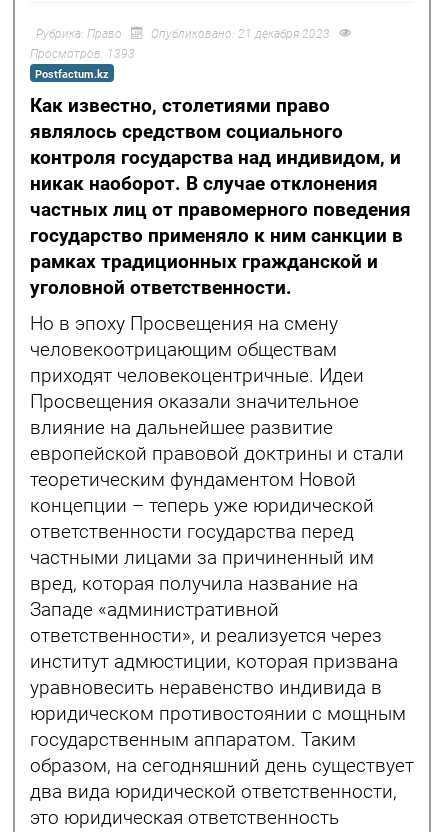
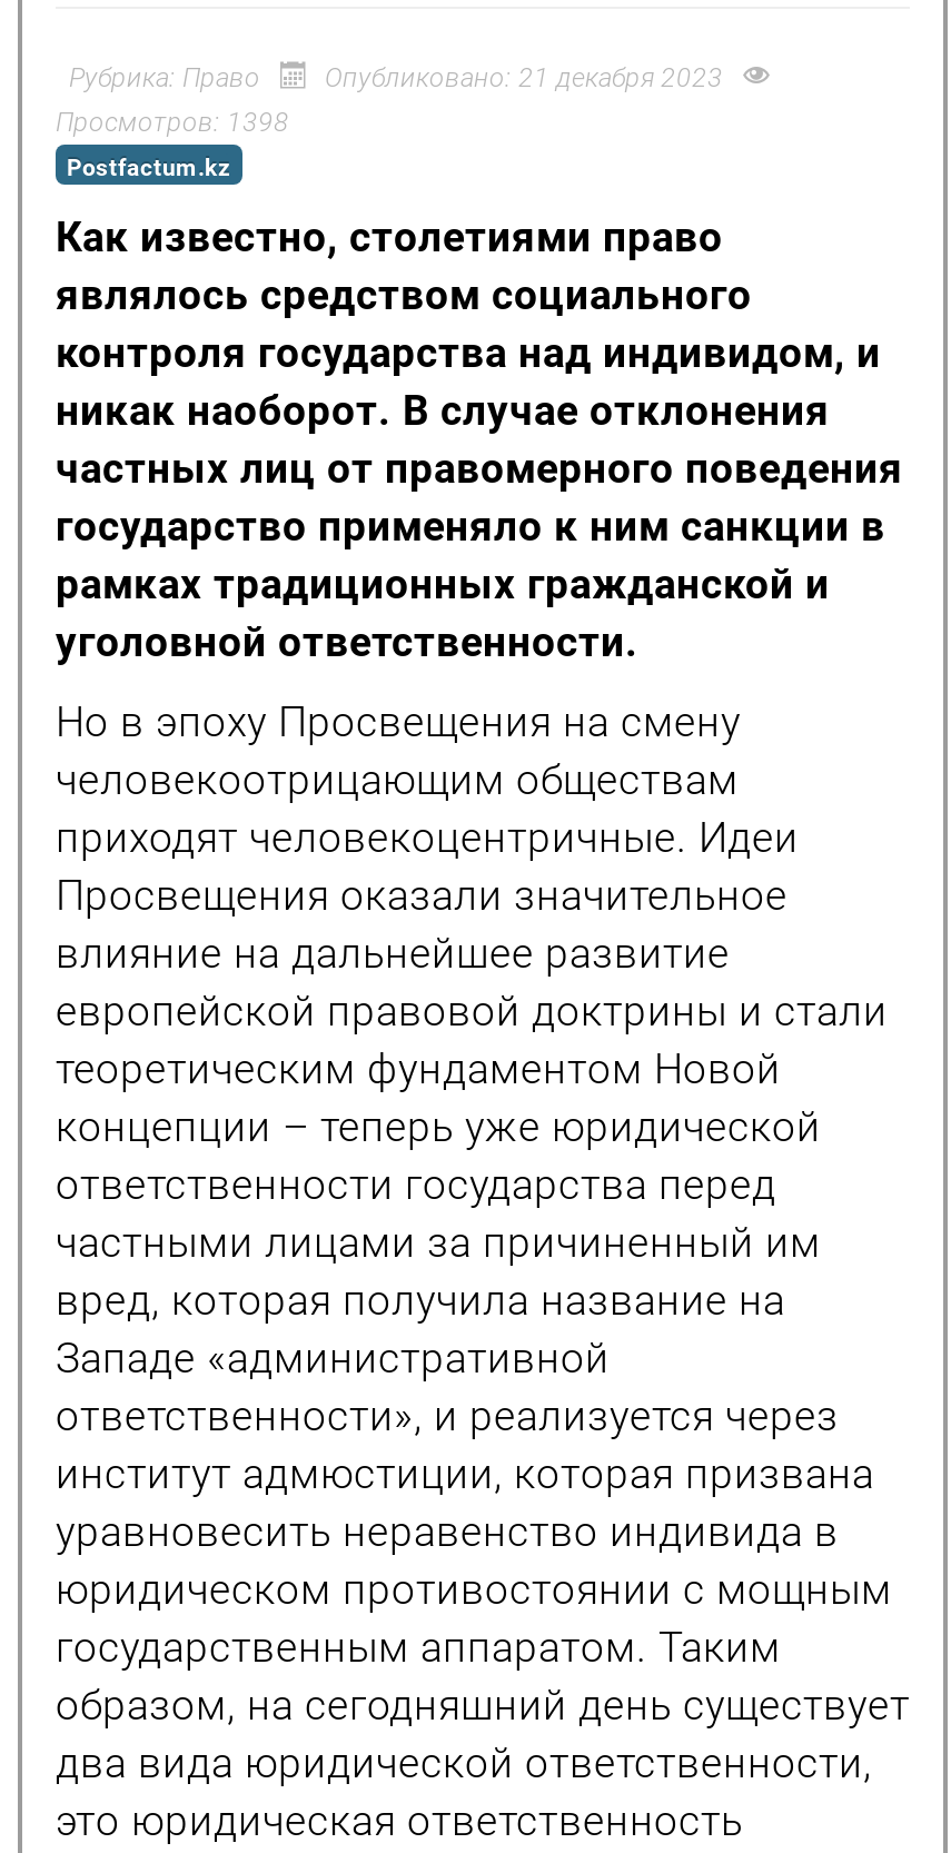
[30,47,135,61] Просмотров: 1393 -> [56,108,289,139] Просмотров: 1398

